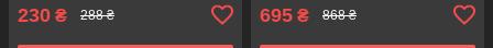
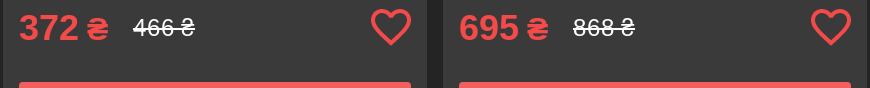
[18,4,67,26] 230 ₴ -> [19,8,109,48] 372 ₴
[80,8,114,23] 288 ₴ -> [133,15,195,43] 466 ₴

